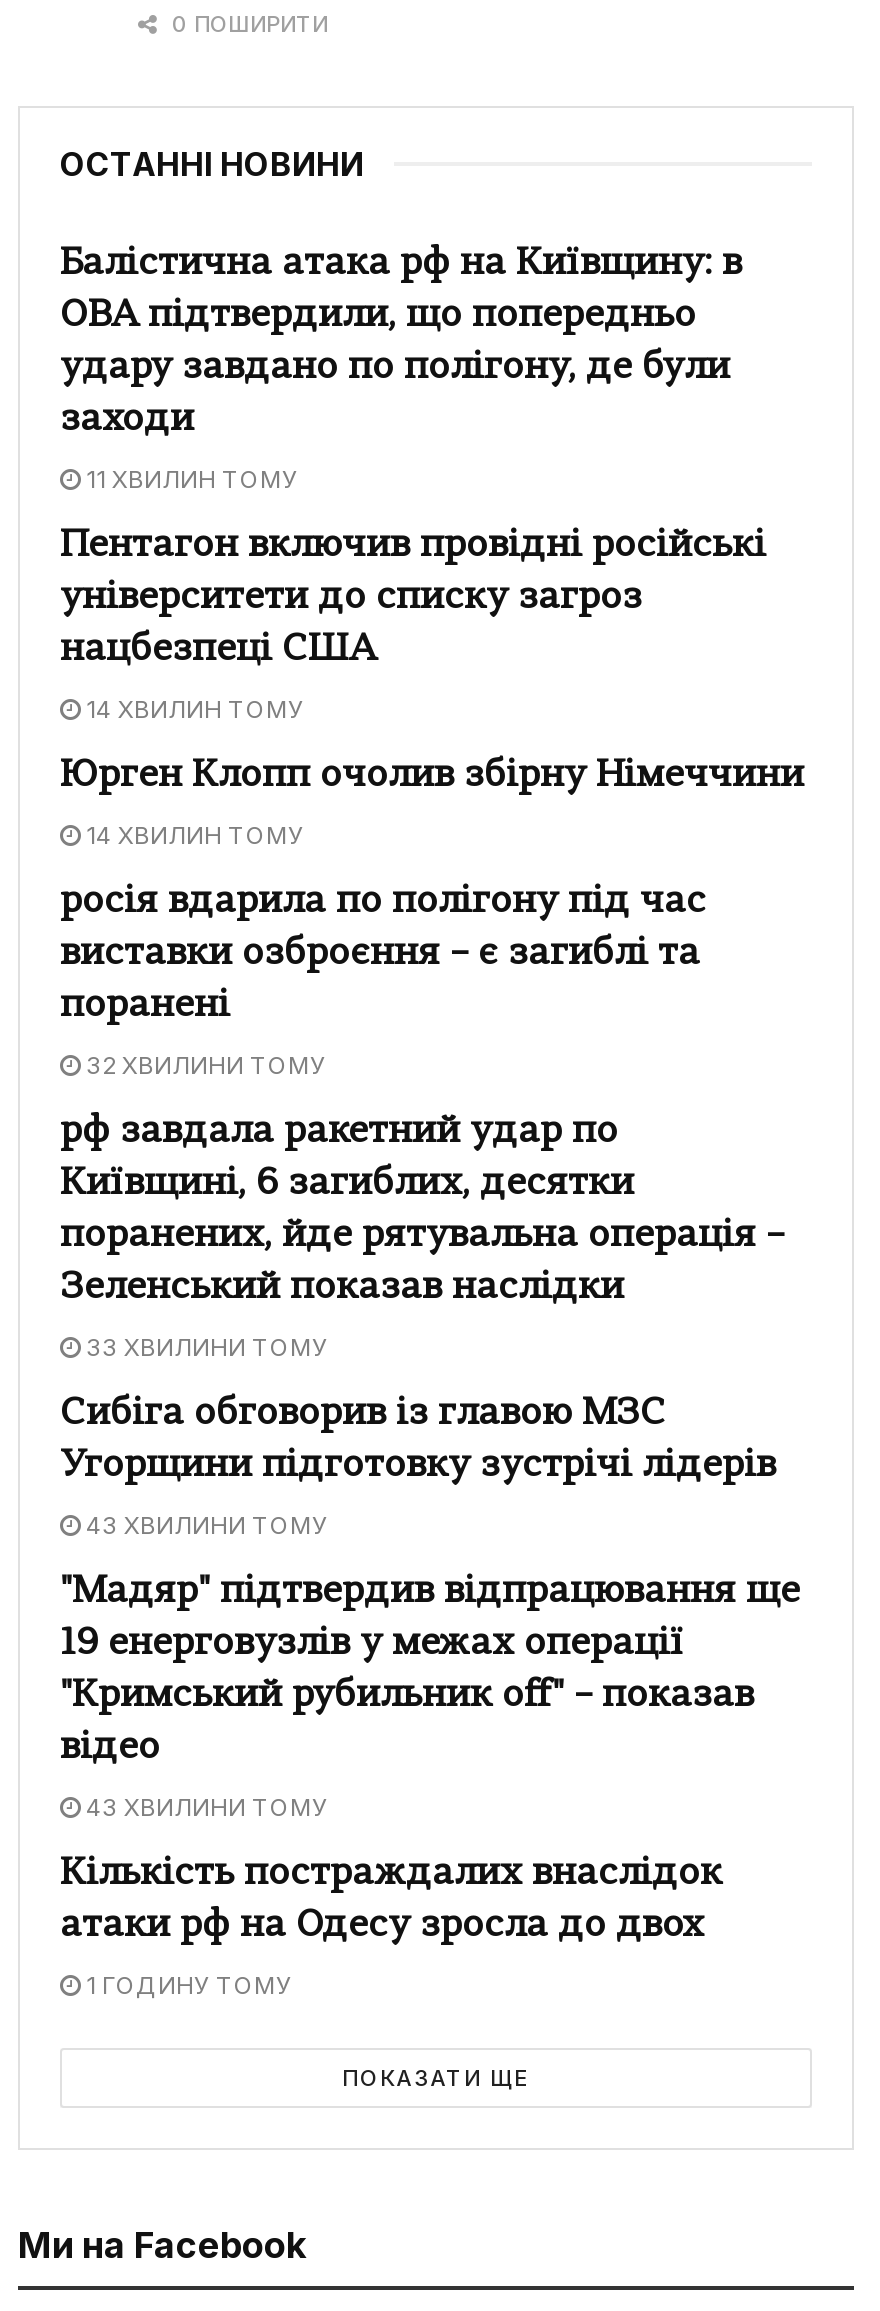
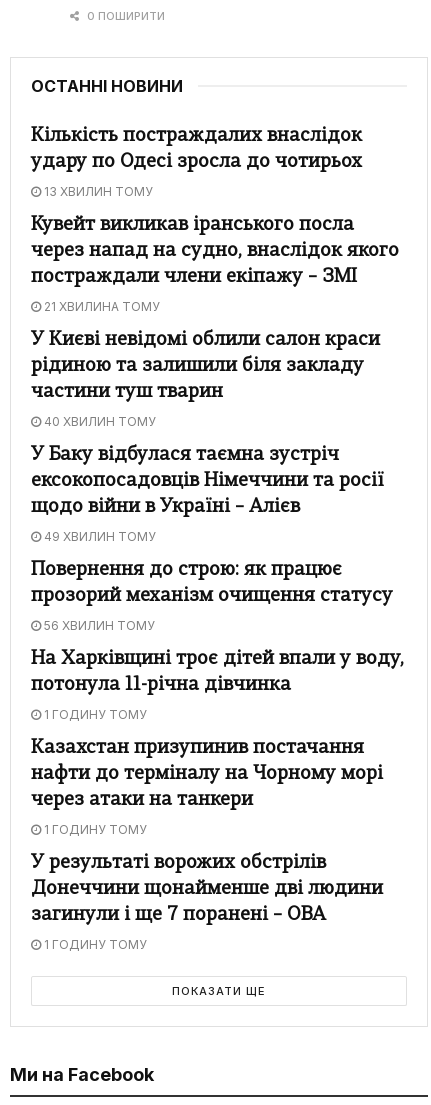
[60,245,804,1821] Балістична атака рф на Київщину: в | ОВА підтвердили, що попередньо | удару завдано по полігону, де були | заходи | 11 ХВИЛИН ТОМУ | Пентагон включив провідні російські | університети до списку загроз | нацбезпеці США | 14 ХВИЛИН ТОМУ | Юрген Клопп очолив збірну Німеччини | 14 ХВИЛИН ТОМУ | росія вдарила по полігону під час | виставки озброєння – є загиблі та | поранені | 32 ХВИЛИНИ ТОМУ | рф завдала ракетний удар по | Київщині, 6 загиблих, десятки | поранених, йде рятувальна операція – | Зеленський показав наслідки | 33 ХВИЛИНИ ТОМУ | Сибіга обговорив із главою МЗС | Угорщини підготовку зустрічі лідерів | 43 ХВИЛИНИ ТОМУ | "Мадяр" підтвердив відпрацювання ще | 19 енерговузлів у межах операції | "Кримський рубильник off" – показав | відео | 43 ХВИЛИНИ ТОМУ -> none
moved [60,1855,722,1893] -> [31,127,362,146]: Кількість постраждалих внаслідок
[60,1907,704,1945] атаки рф на Одесу зросла до двох -> [31,153,404,925] удару по Одесі зросла до чотирьох | 13 ХВИЛИН ТОМУ | Кувейт викликав іранського посла | через напад на судно, внаслідок якого | постраждали члени екіпажу – ЗМІ | 21 ХВИЛИНА ТОМУ | У Києві невідомі облили салон краси | рідиною та залишили біля закладу | частини туш тварин | 40 ХВИЛИН ТОМУ | У Баку відбулася таємна зустріч | ексокопосадовців Німеччини та росії | щодо війни в Україні – Алієв | 49 ХВИЛИН ТОМУ | Повернення до строю: як працює | прозорий механізм очищення статусу | 56 ХВИЛИН ТОМУ | На Харківщині троє дітей впали у воду, | потонула 11-річна дівчинка | 1 ГОДИНУ ТОМУ | Казахстан призупинив постачання | нафти до терміналу на Чорному морі | через атаки на танкери | 1 ГОДИНУ ТОМУ | У результаті ворожих обстрілів | Донеччини щонайменше дві людини | загинули і ще 7 поранені – ОВА

